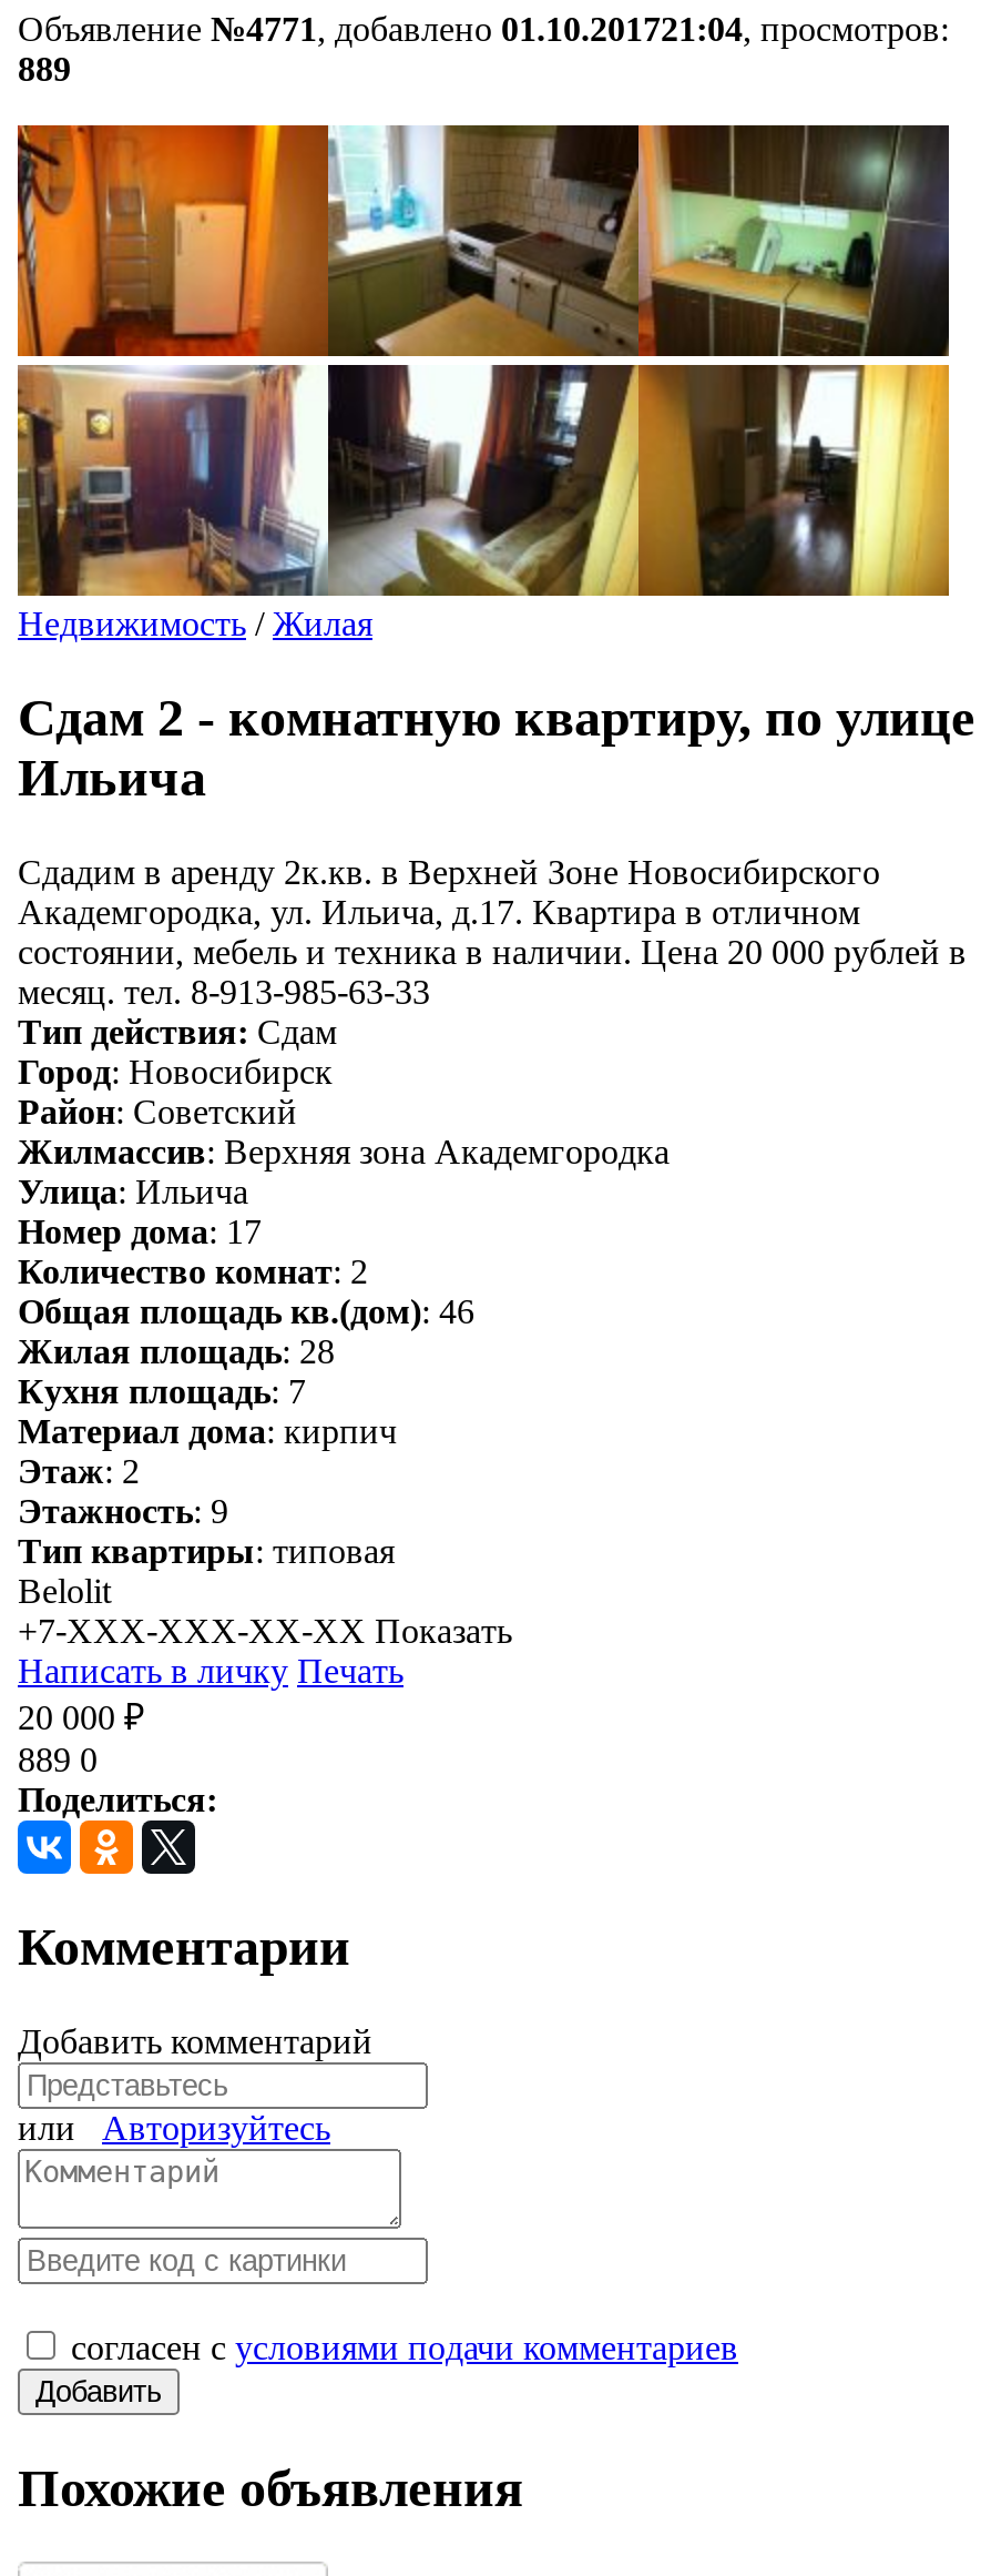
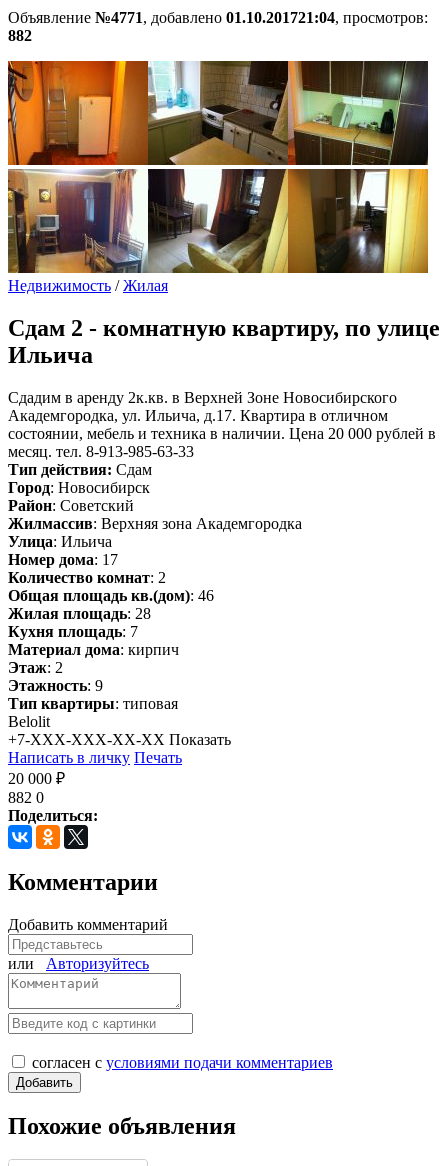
[18,50,71,88] 889 -> [8,27,32,44] 882
[18,1740,98,1778] 889 0 -> [8,789,44,806] 882 0

